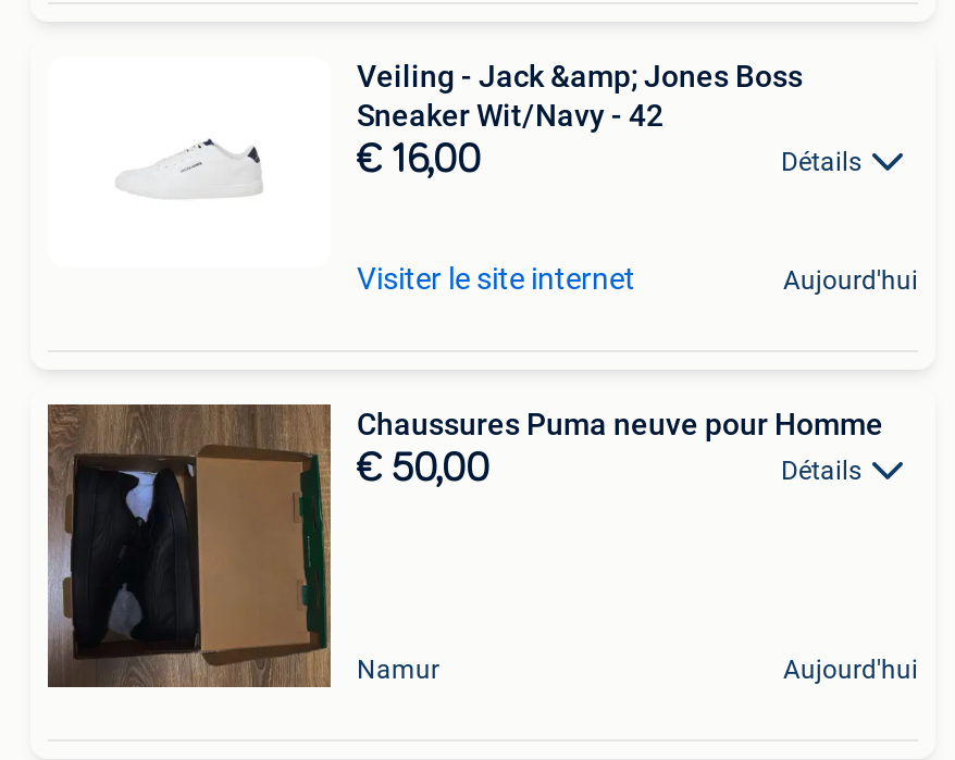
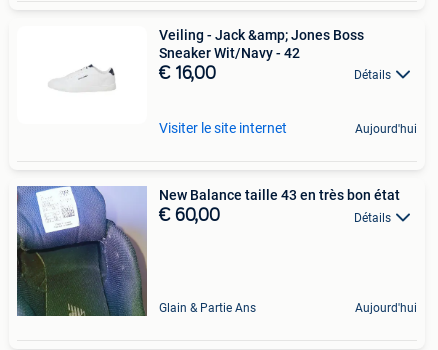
[46,401,883,688] [image] | Chaussures Puma neuve pour Homme | € 50,00 -> [16,186,400,317] [image] | New Balance taille 43 en très bon état | € 60,00
[357,654,439,685] Namur -> [159,301,256,315] Glain & Partie Ans

